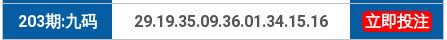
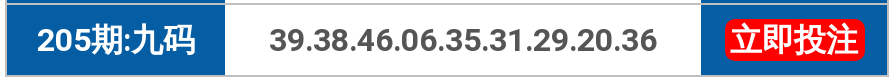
[18,12,97,31] 203期:九码 -> [37,20,195,58] 205期:九码
[134,12,328,31] 29.19.35.09.36.01.34.15.16 -> [269,20,657,58] 39.38.46.06.35.31.29.20.36

